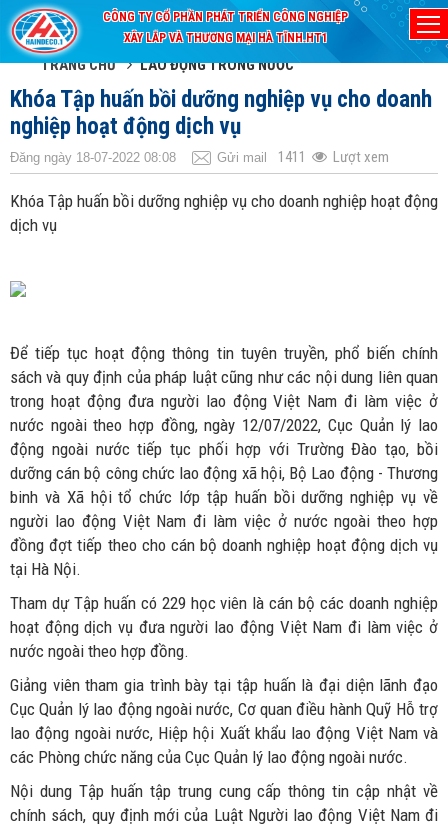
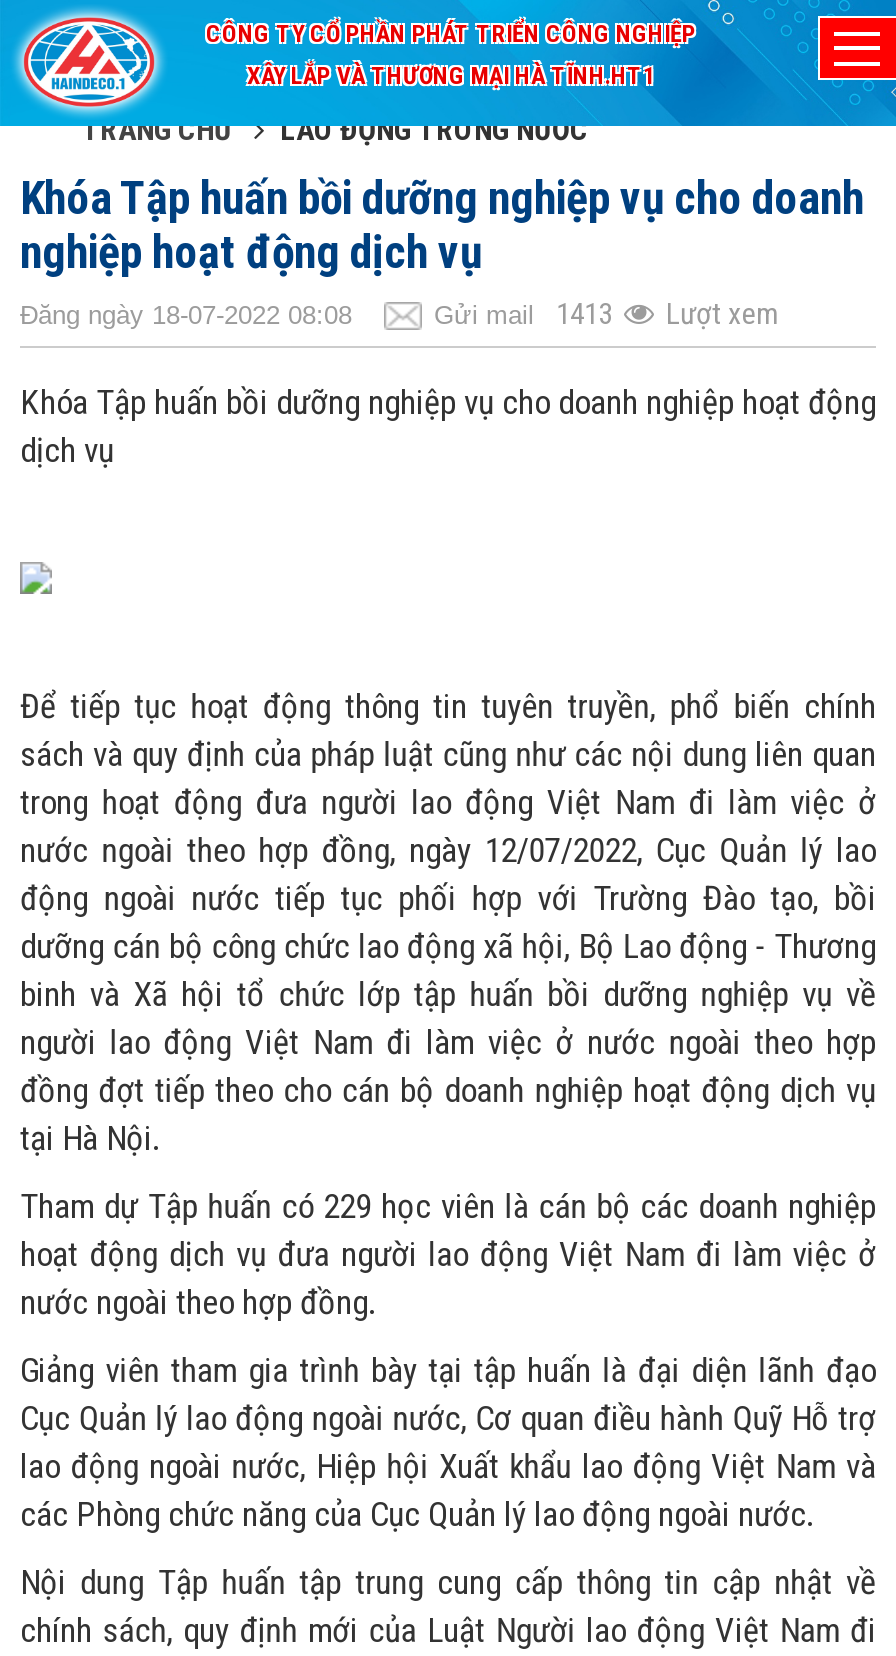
[217,148,389,166] Gửi mail 1411 Lượt xem -> [434,296,778,332] Gửi mail 1413 Lượt xem

